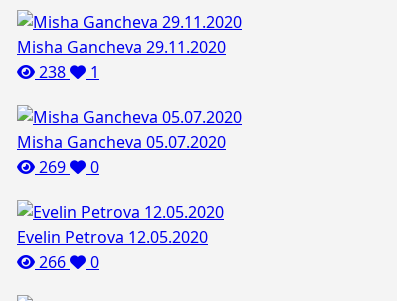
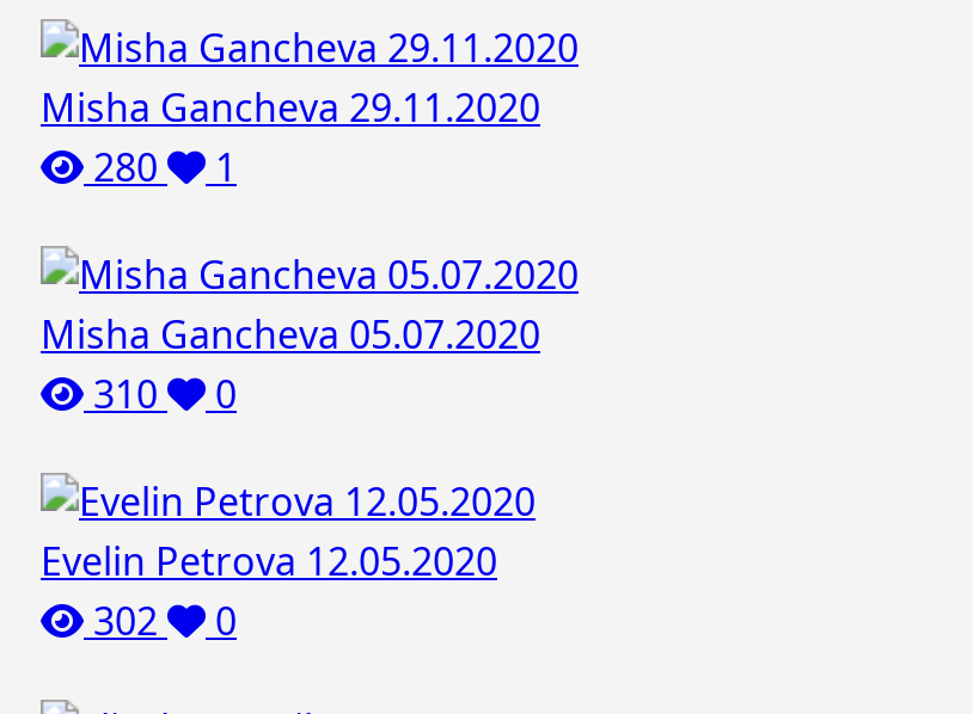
[35,61,99,83] 238 1 -> [84,141,237,193] 280 1
[35,156,99,178] 269 0 -> [84,368,237,420] 310 0
[35,251,99,273] 266 0 -> [84,595,237,647] 302 0

